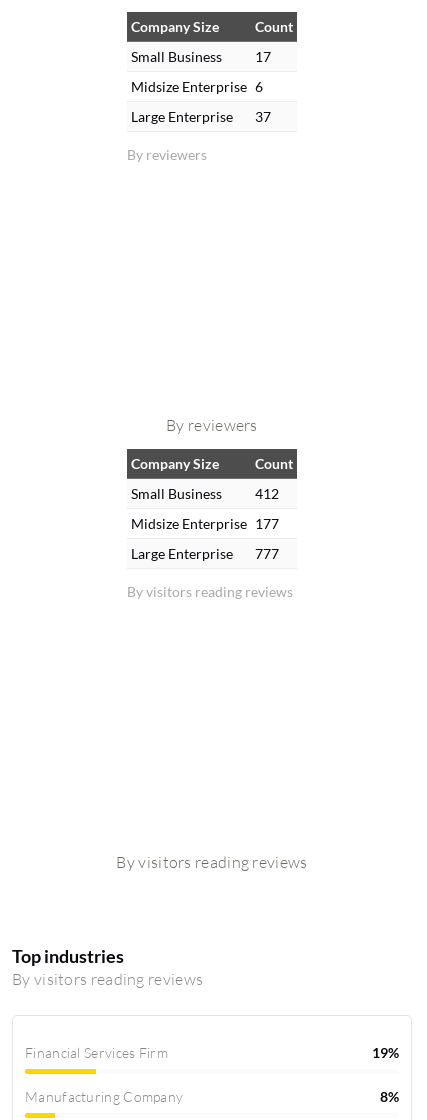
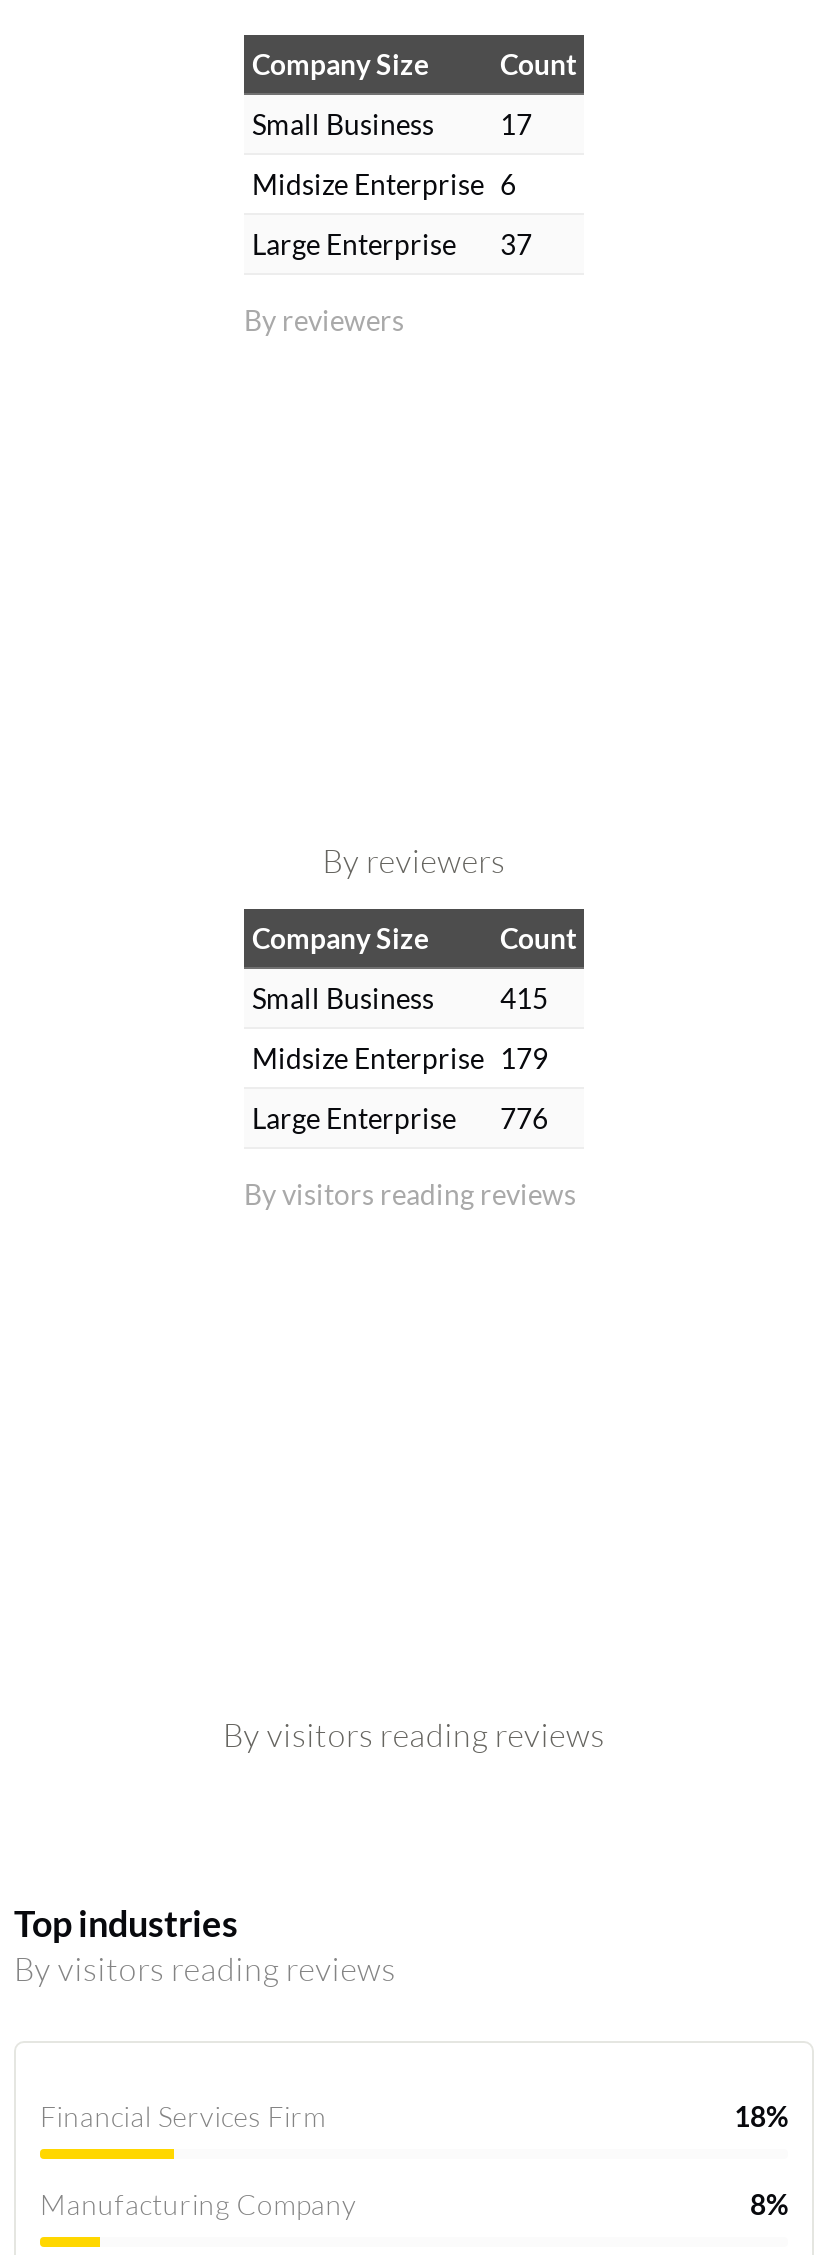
[131,485,279,502] Small Business 412 -> [252,981,548,1015] Small Business 415
[131,515,279,532] Midsize Enterprise 177 -> [252,1041,548,1075] Midsize Enterprise 179
[131,545,279,562] Large Enterprise 777 -> [252,1101,548,1135] Large Enterprise 776
[372,1044,399,1061] 19% -> [734,2099,788,2133] 18%

